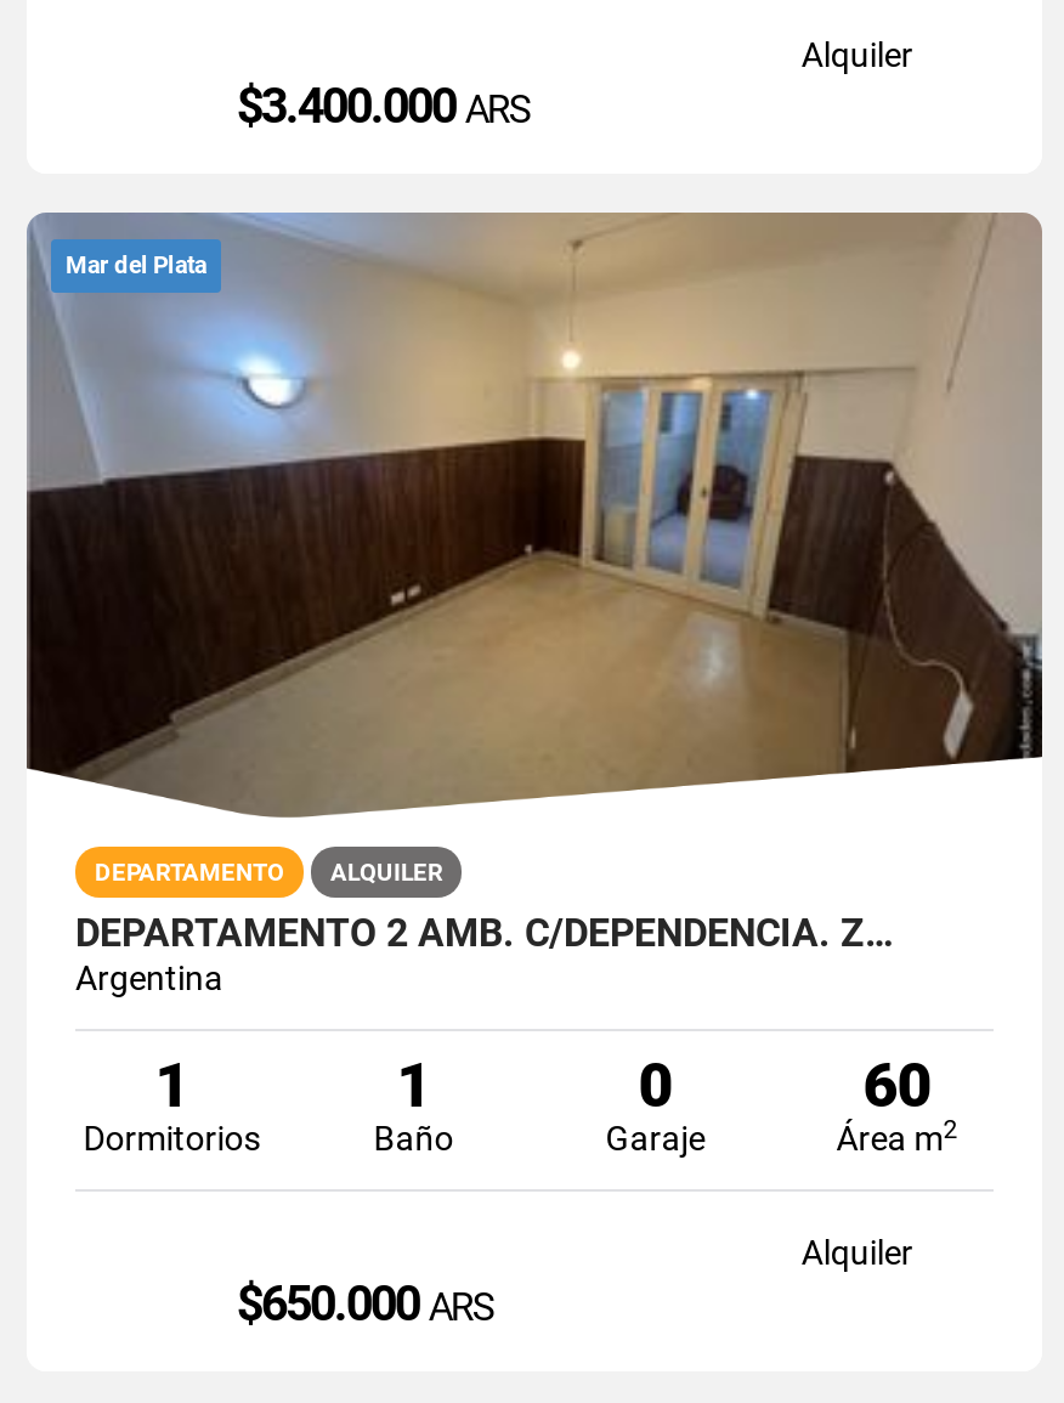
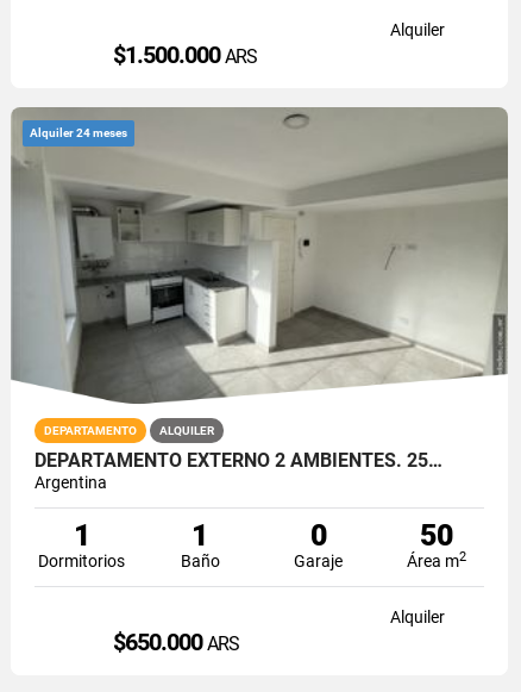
[236,76,530,134] $3.400.000ARS -> [113,40,257,69] $1.500.000ARS
[27,213,1042,815] [image] | Mar del Plata -> [11,107,507,404] [image] | Alquiler 24 meses
[75,909,894,955] DEPARTAMENTO 2 AMB. C/DEPENDENCIA. Z… -> [34,449,442,471] DEPARTAMENTO EXTERNO 2 AMBIENTES. 25…
[863,1050,931,1121] 60 -> [420,518,453,552] 50

